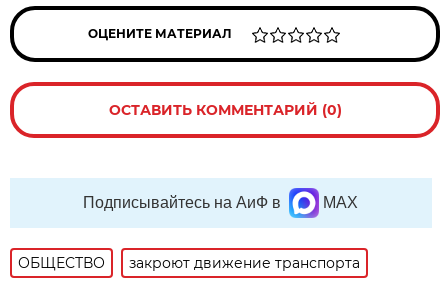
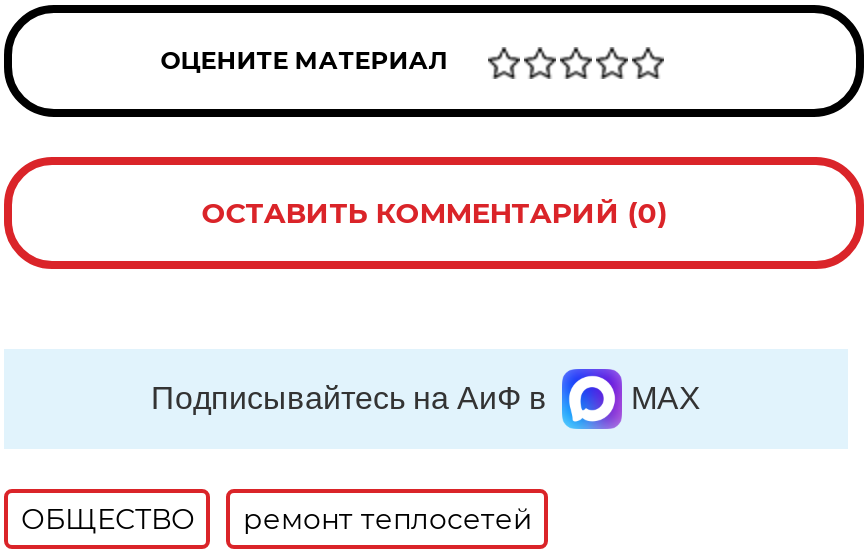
[129,254,360,272] закроют движение транспорта -> [243,501,533,537] ремонт теплосетей

